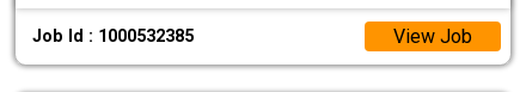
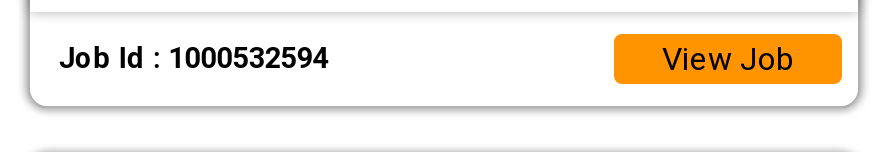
[33,26,194,46] Job Id : 1000532385 -> [59,42,329,76] Job Id : 1000532594

